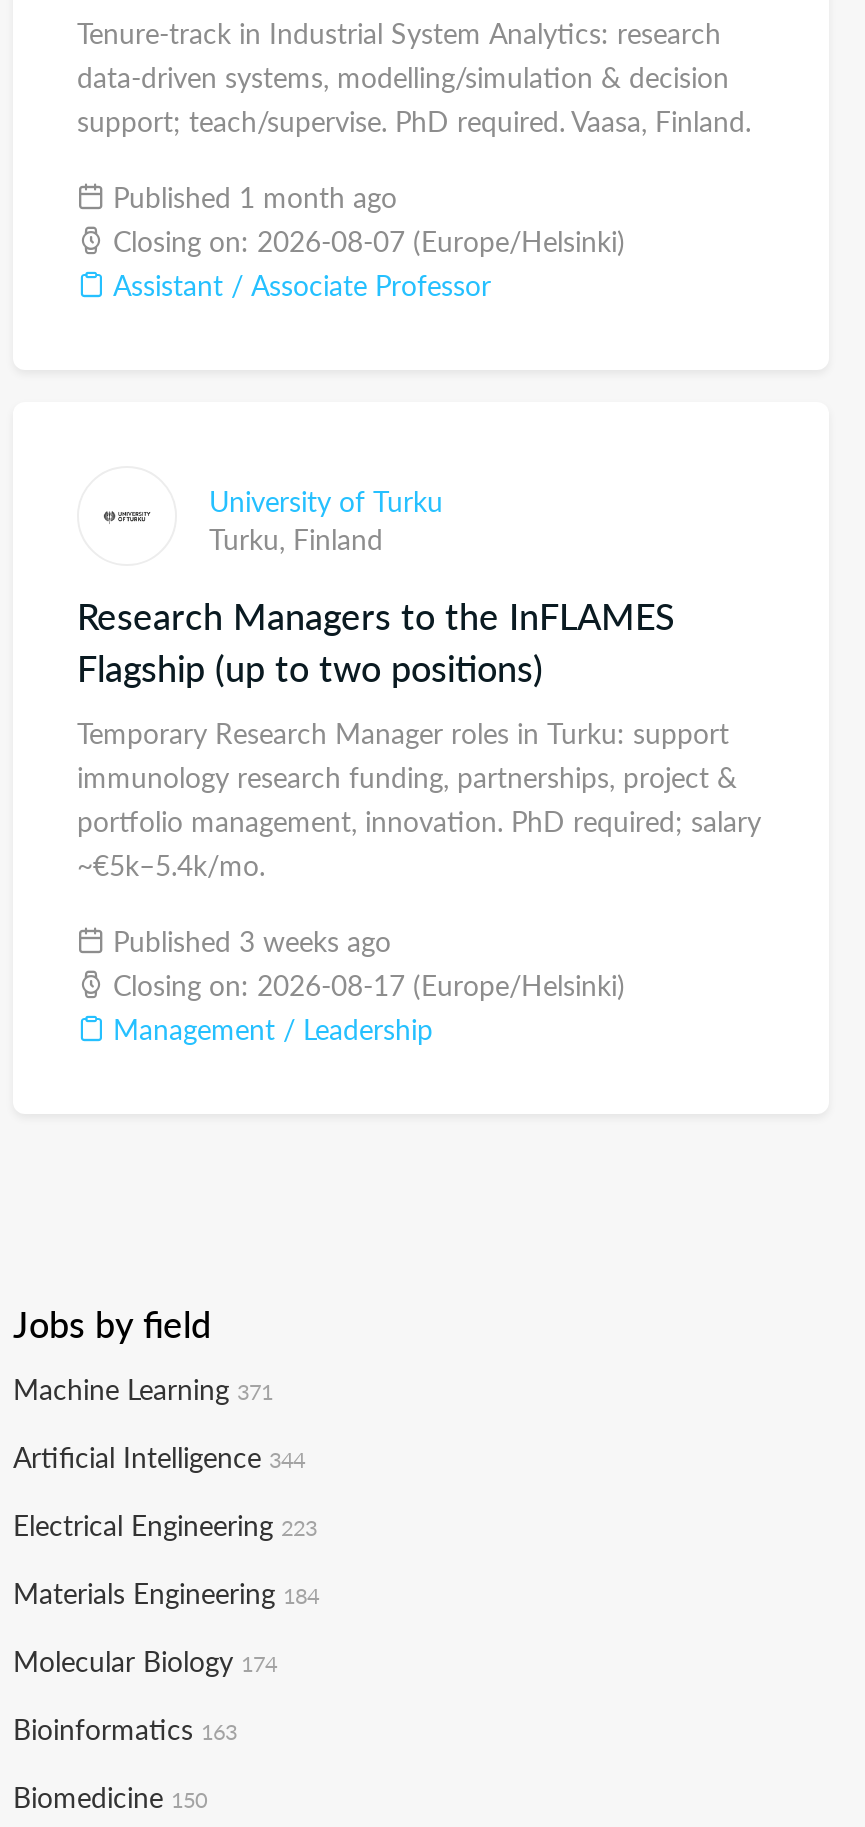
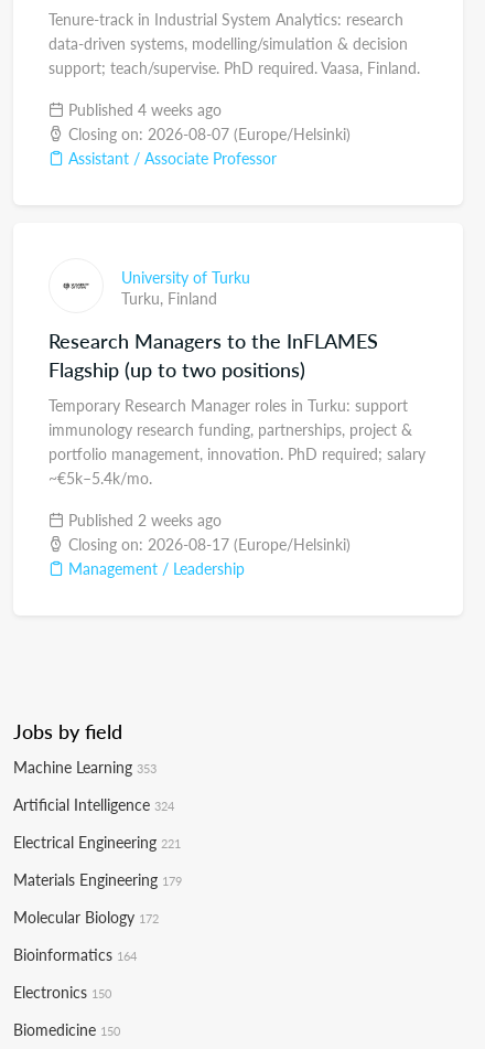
[105,176,397,216] Published 1 month ago -> [64,98,222,120] Published 4 weeks ago
[105,920,391,960] Published 3 weeks ago -> [64,509,222,531] Published 2 weeks ago
[13,1368,319,1748] Machine Learning 371 | Artificial Intelligence 344 | Electrical Engineering 223 | Materials Engineering 184 | Molecular Biology 174 | Bioinformatics 163 -> [13,756,182,1003] Machine Learning 353 | Artificial Intelligence 324 | Electrical Engineering 221 | Materials Engineering 179 | Molecular Biology 172 | Bioinformatics 164 | Electronics 150

